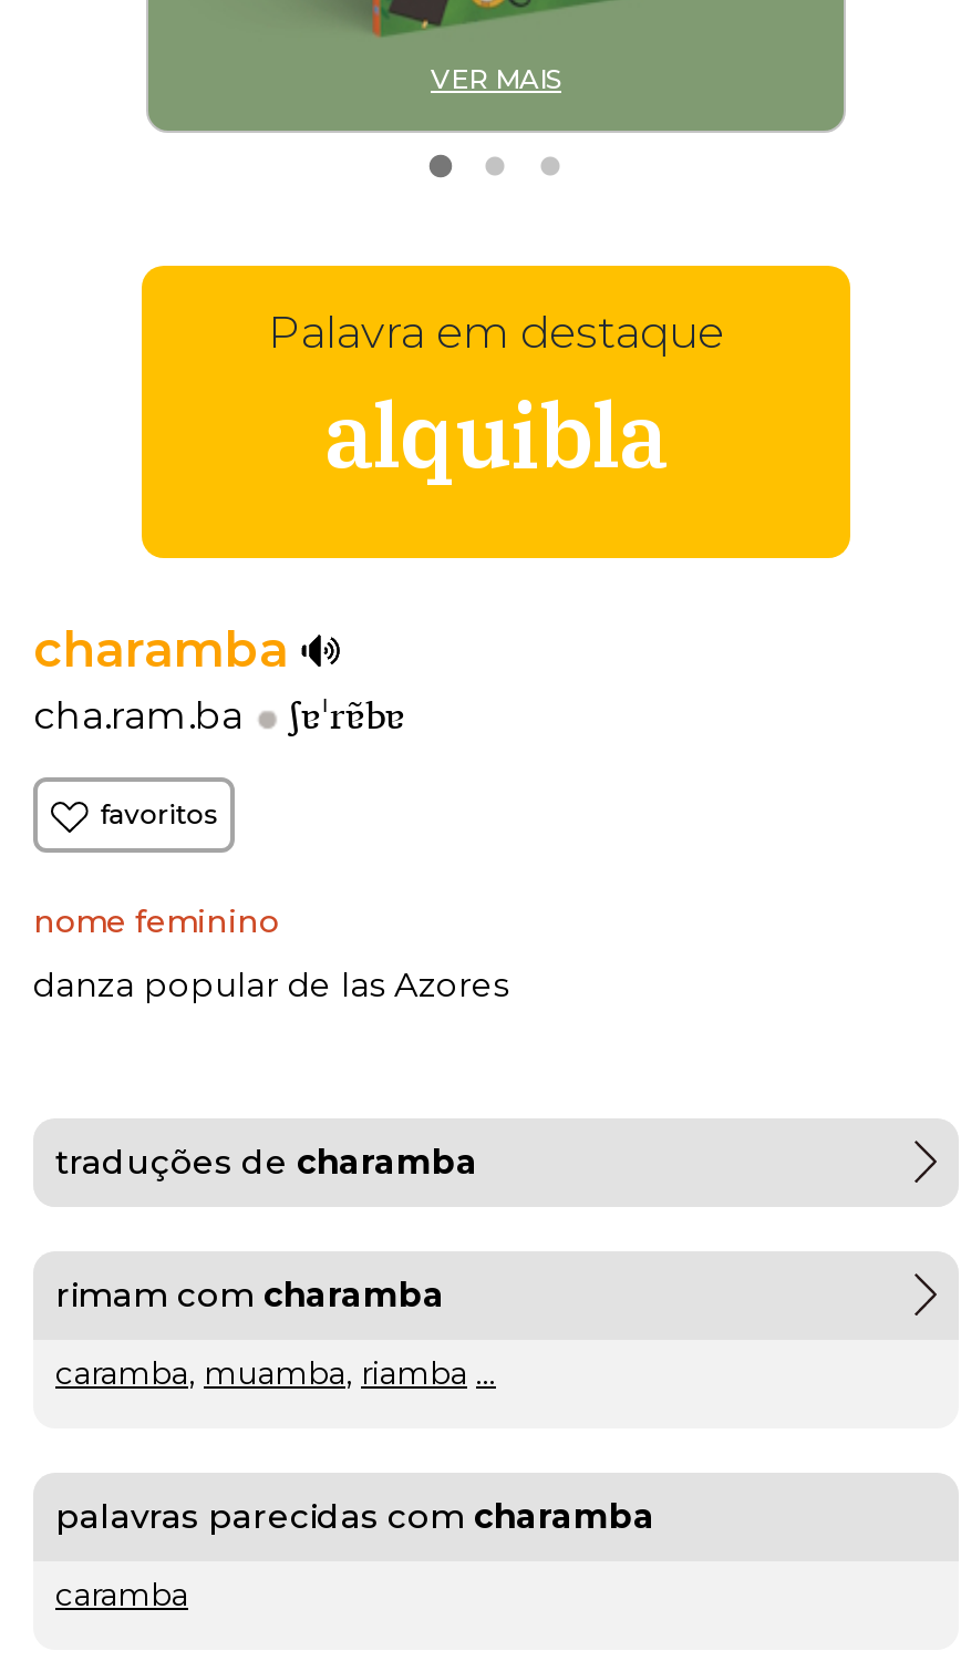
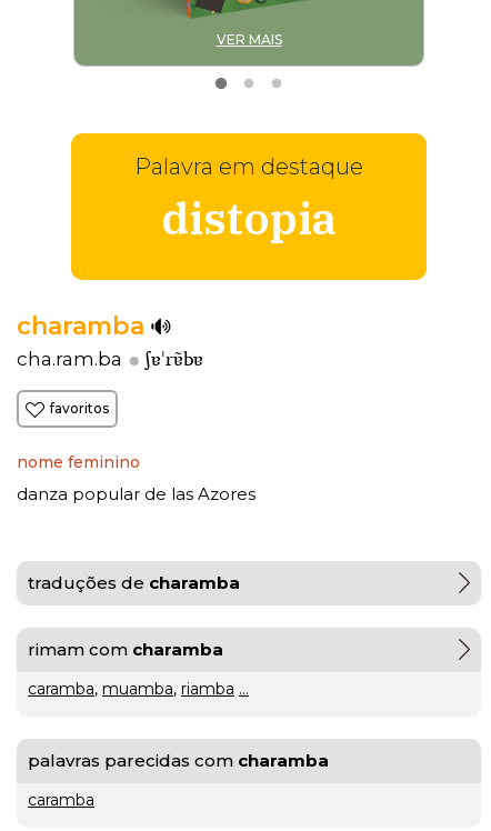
[324,376,668,492] alquibla -> [161,189,337,247] distopia

